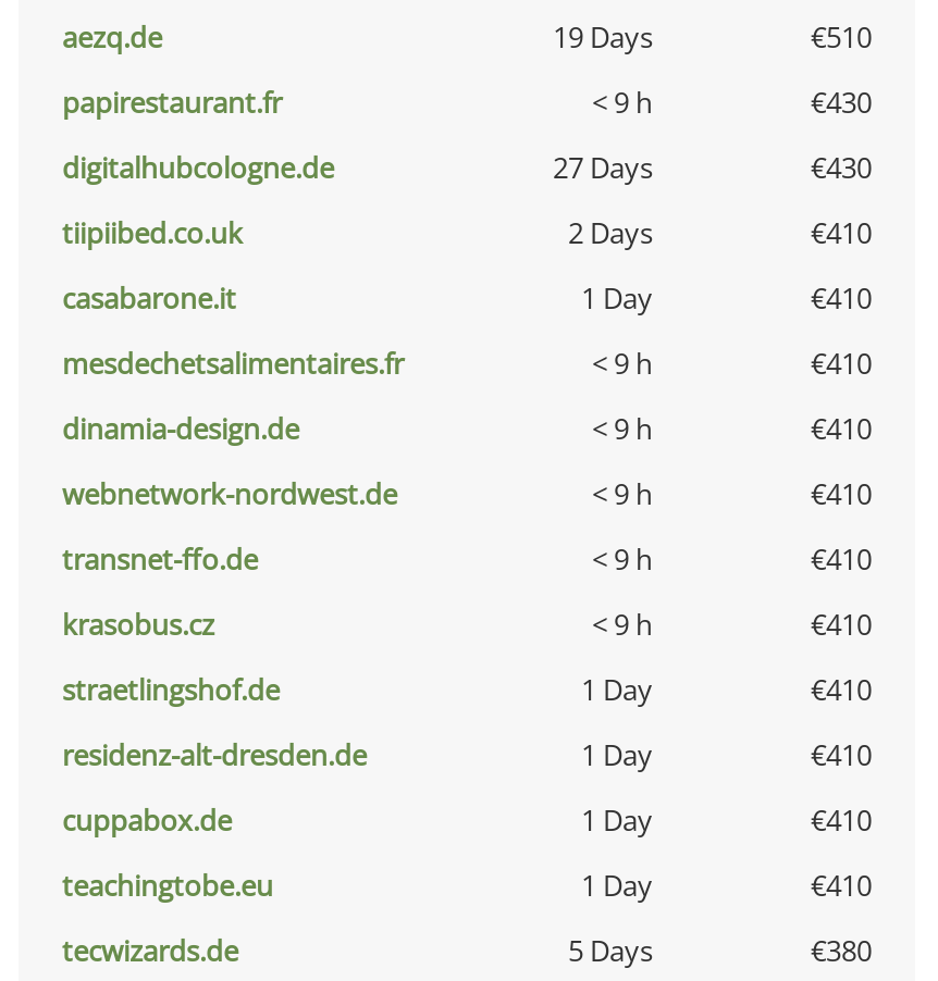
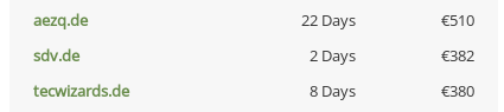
[553,17,653,57] 19 Days -> [301,9,355,31] 22 Days
[62,83,872,252] papirestaurant.fr | < 9 h | €430 | digitalhubcologne.de | 27 Days | €430 | tiipiibed.co.uk -> [33,45,79,66] sdv.de
[62,213,872,905] €410 | casabarone.it | 1 Day | €410 | mesdechetsalimentaires.fr | < 9 h | €410 | dinamia-design.de | < 9 h | €410 | webnetwork-nordwest.de | < 9 h | €410 | transnet-ffo.de | < 9 h | €410 | krasobus.cz | < 9 h | €410 | straetlingshof.de | 1 Day | €410 | residenz-alt-dresden.de | 1 Day | €410 | cuppabox.de | 1 Day | €410 | teachingtobe.eu | 1 Day | €410 -> [441,45,474,66] €382
[568,931,653,970] 5 Days -> [309,80,355,101] 8 Days

